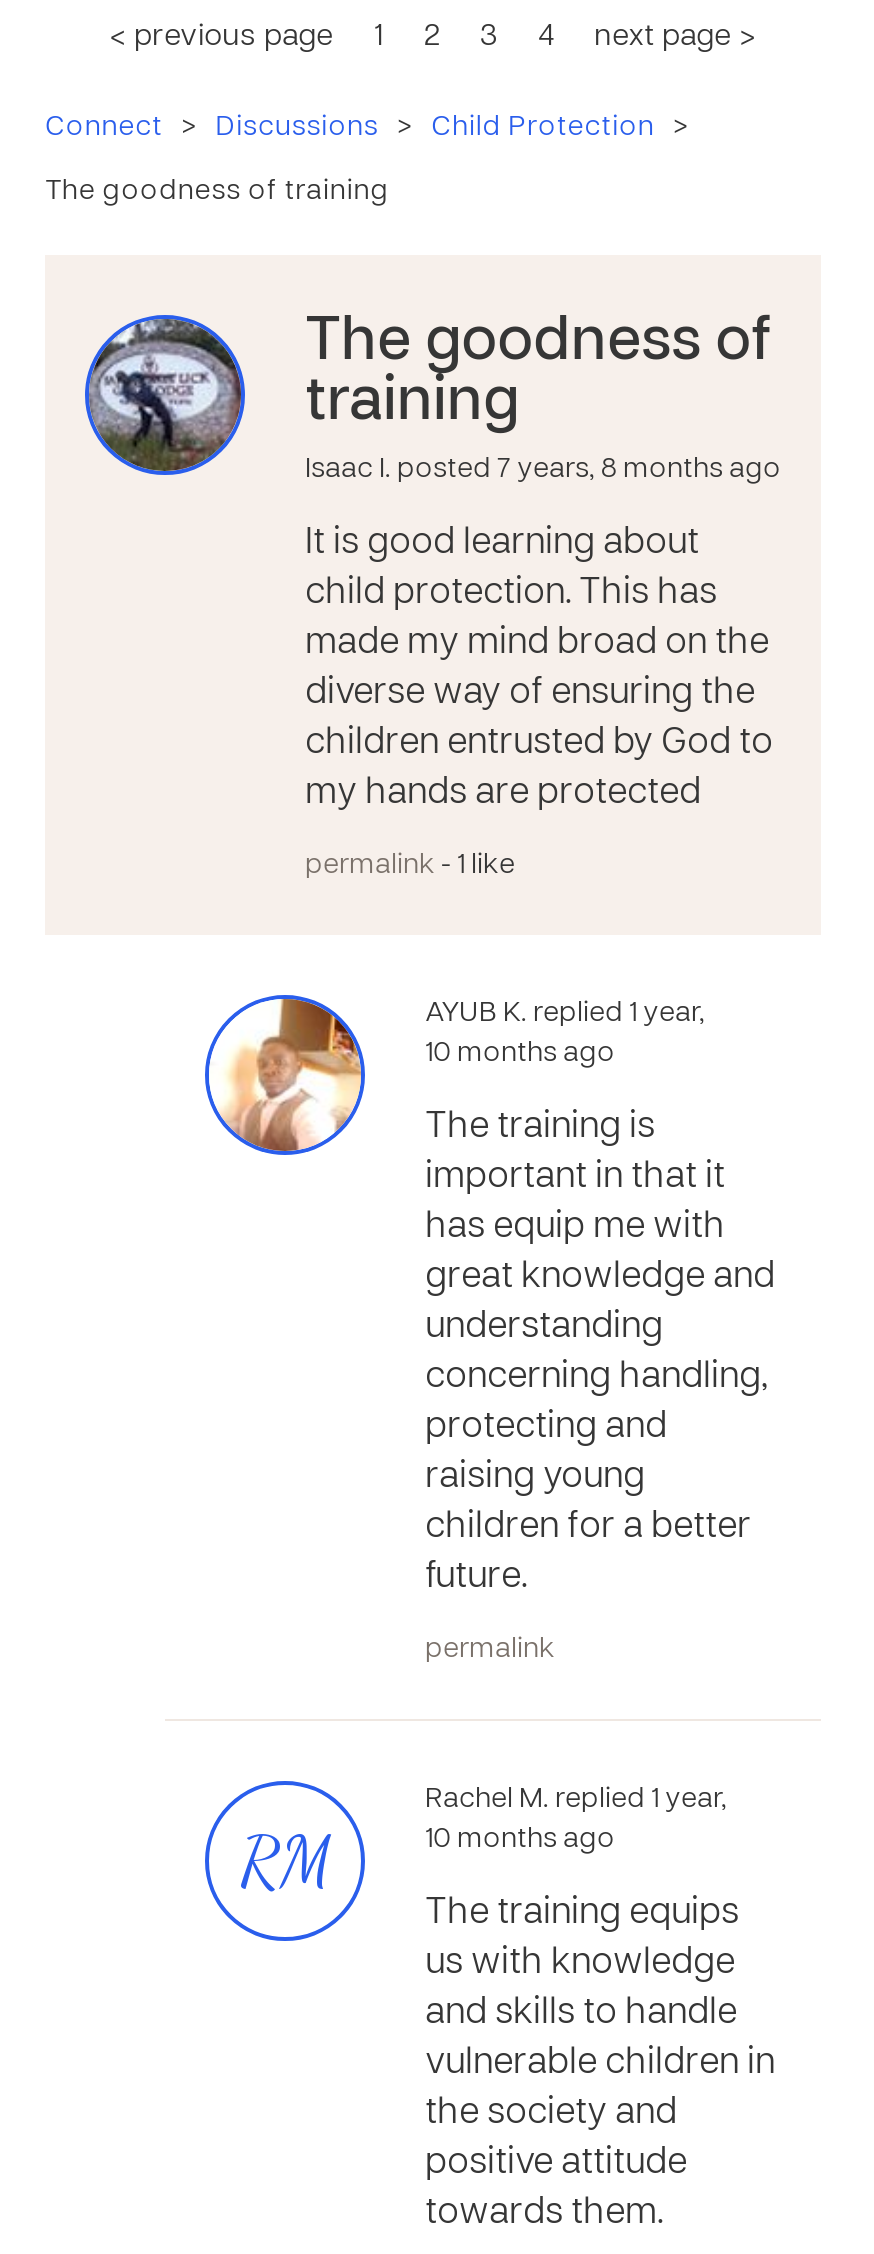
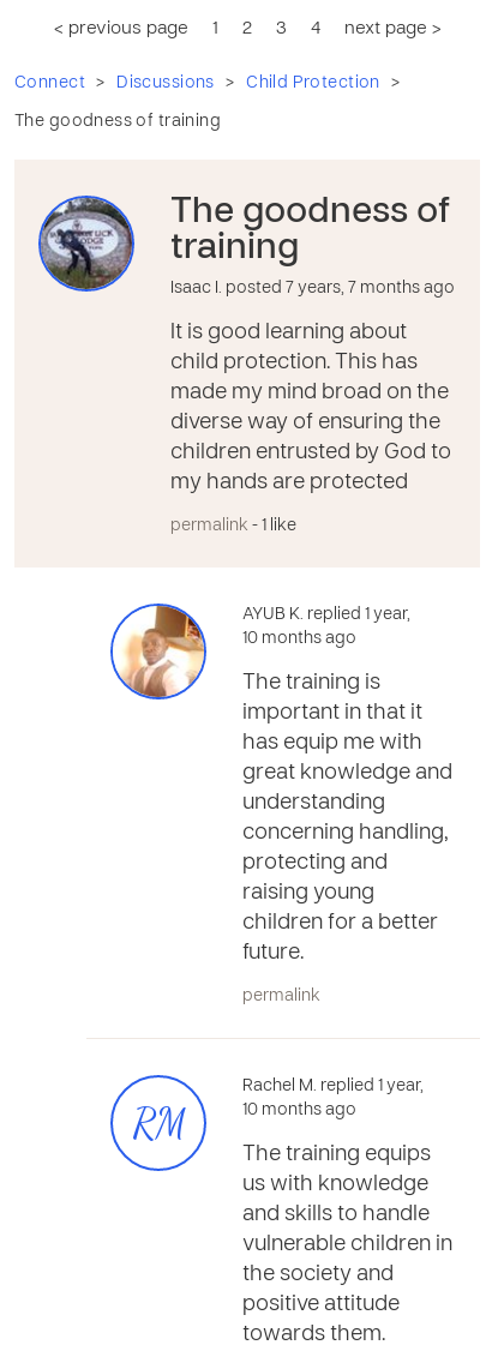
[305,457,781,483] Isaac I. posted 7 years, 8 months ago -> [170,281,455,296] Isaac I. posted 7 years, 7 months ago

